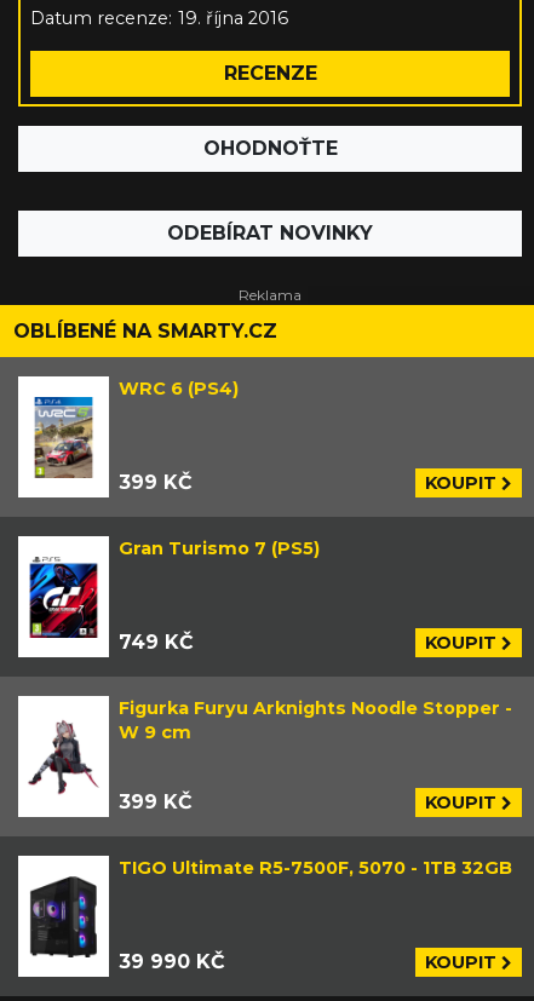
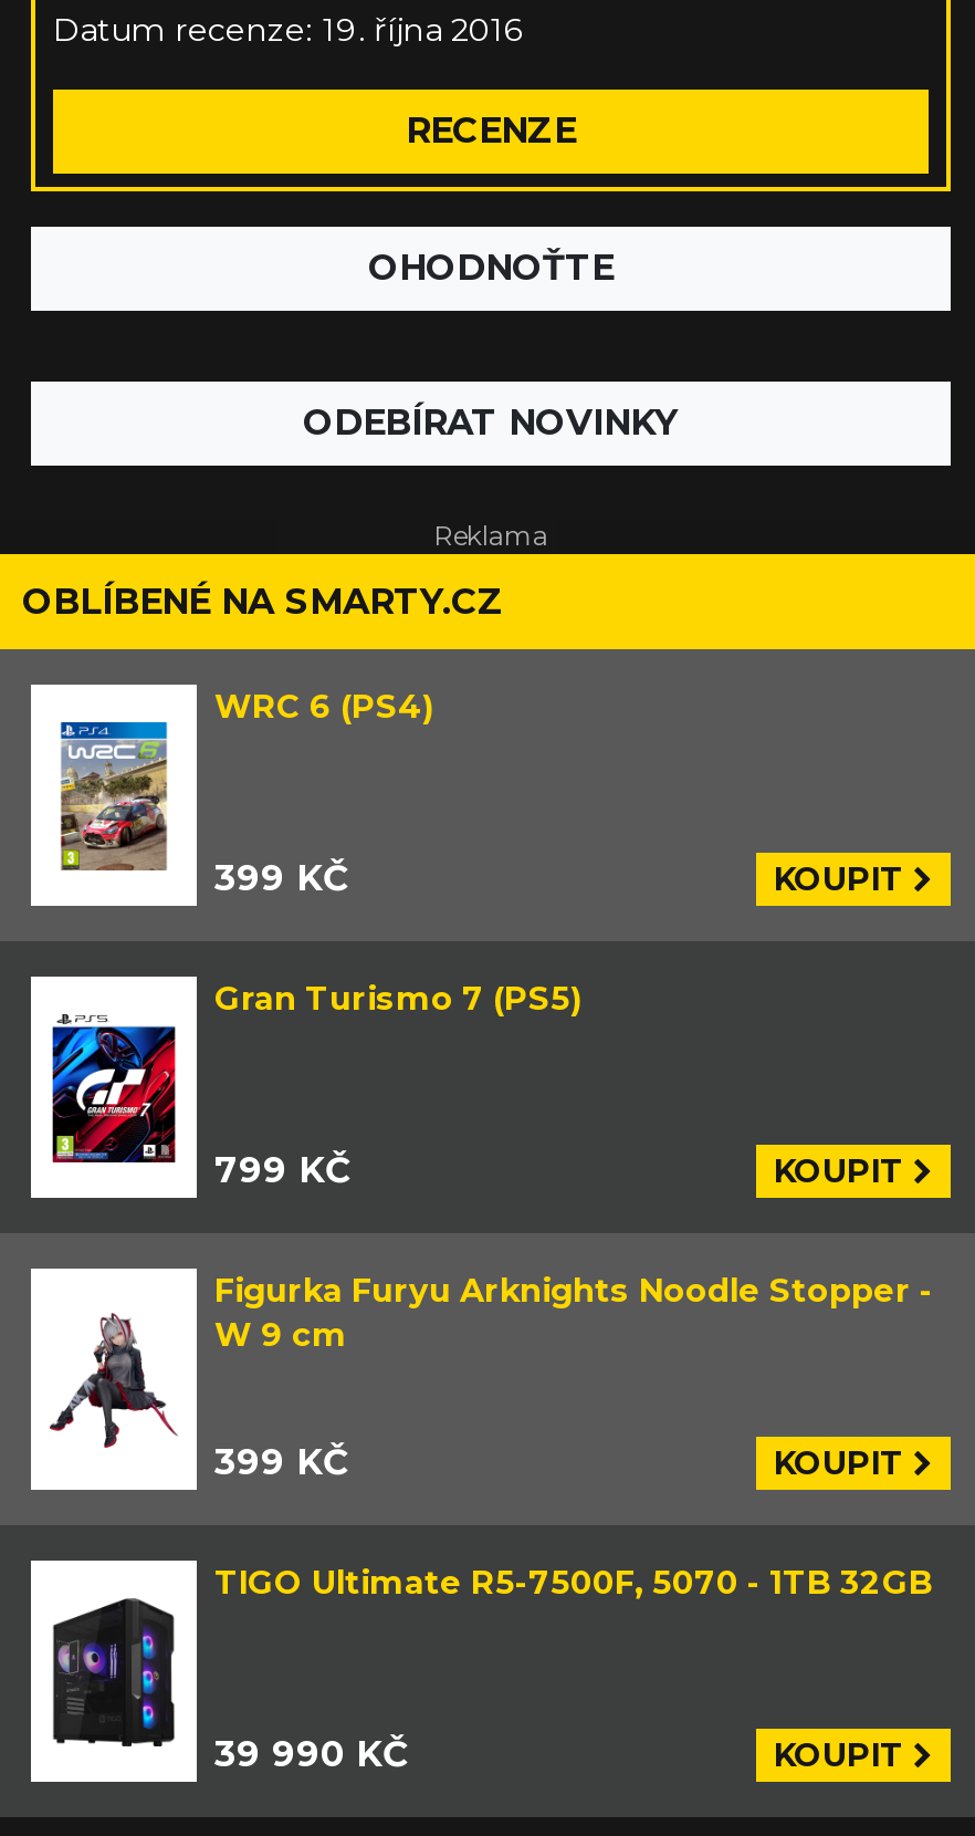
[119,631,194,654] 749 KČ -> [214,1150,352,1192] 799 KČ

